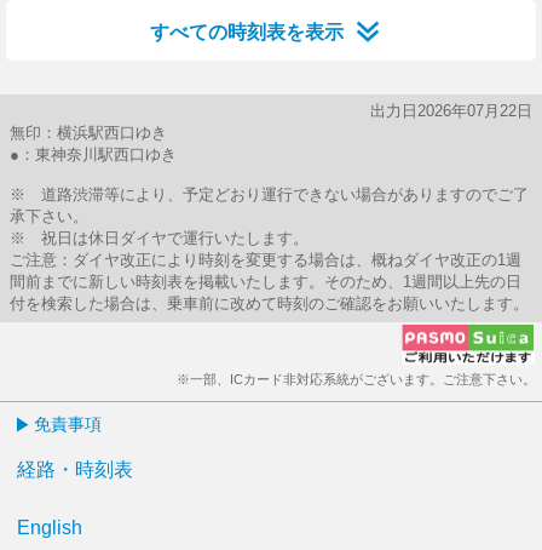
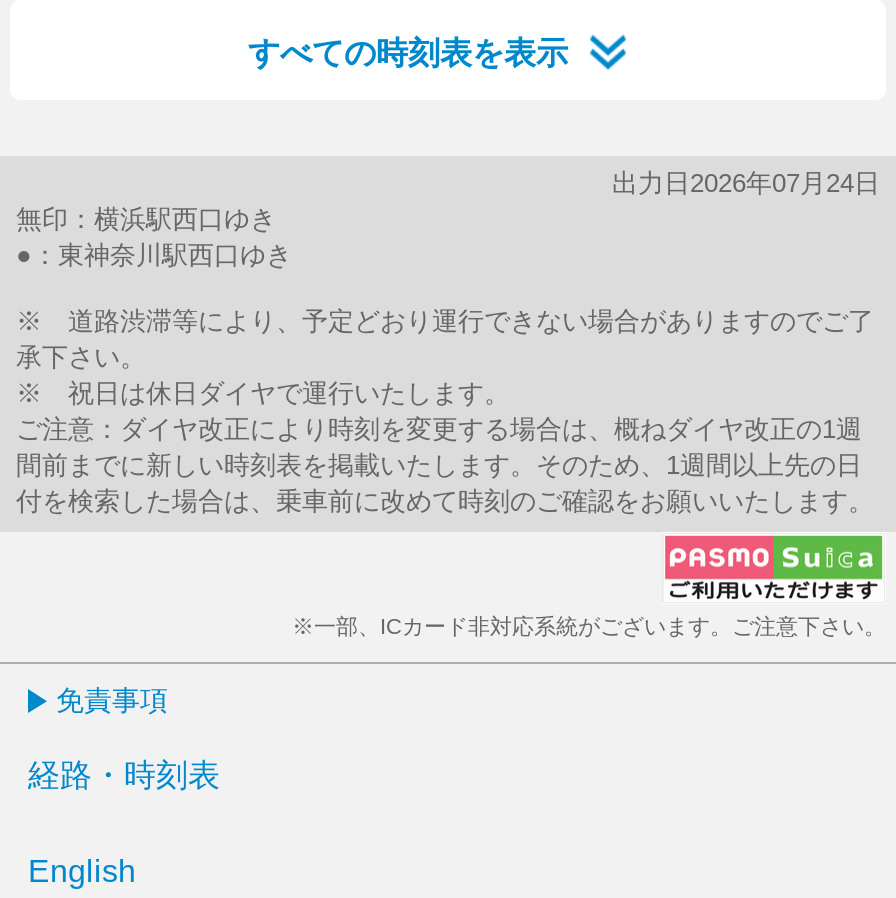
[370,102,532,120] 出力日2026年07月22日 -> [612,168,880,198] 出力日2026年07月24日

